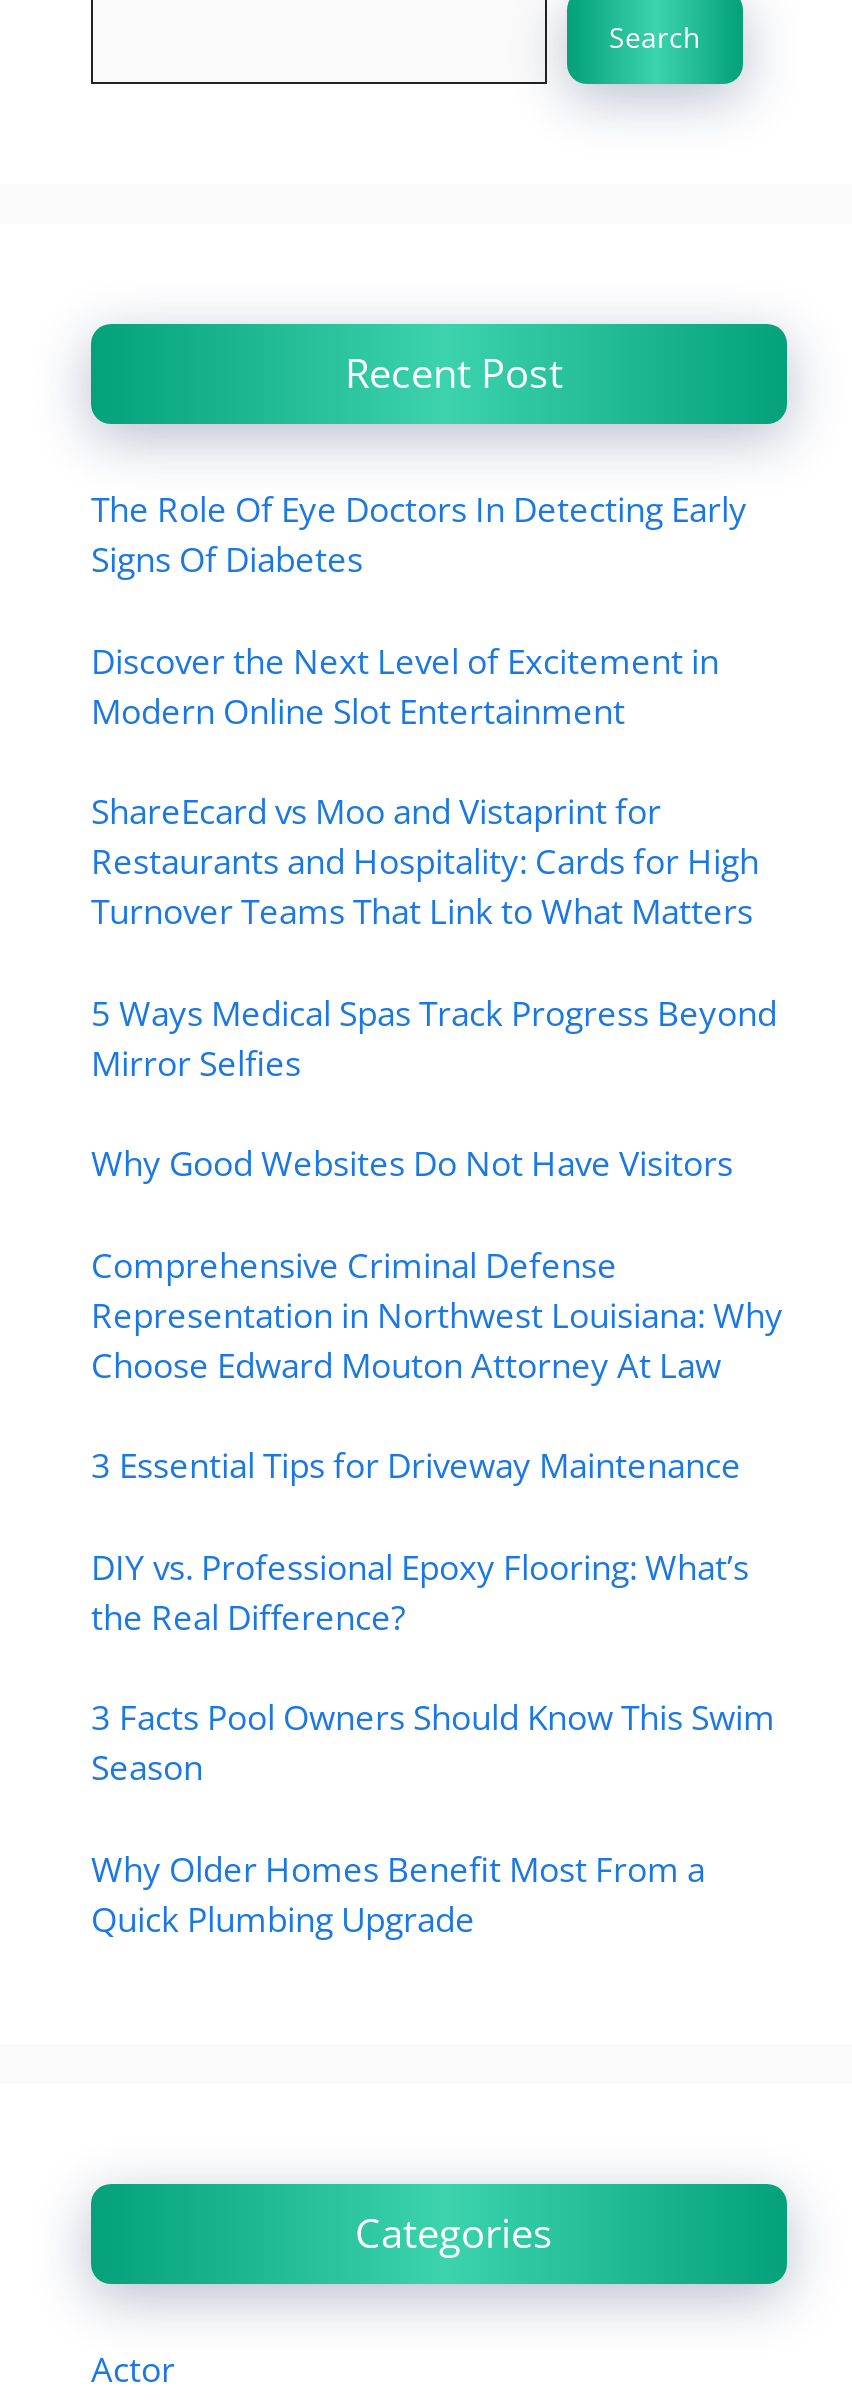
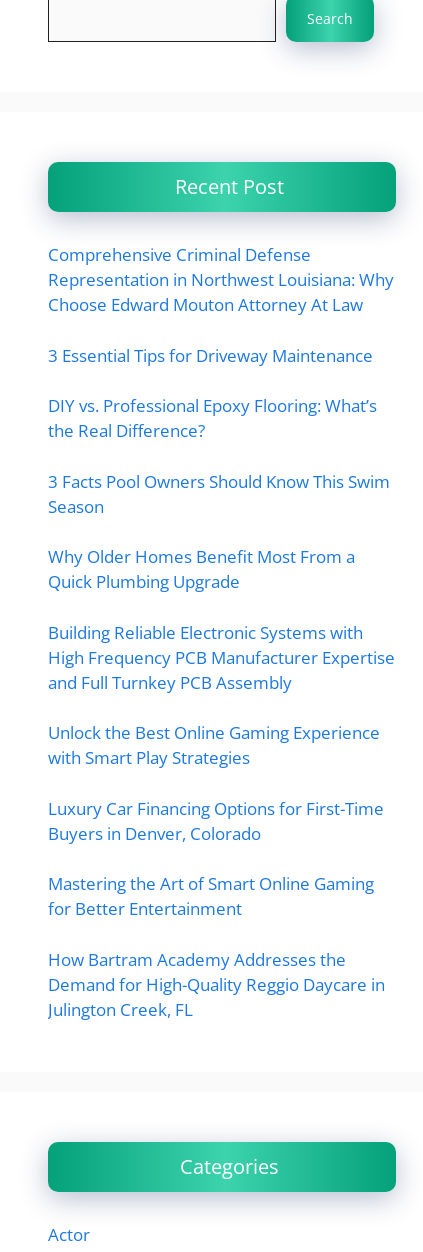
[91,486,777,1186] The Role Of Eye Doctors In Detecting Early | Signs Of Diabetes | Discover the Next Level of Excitement in | Modern Online Slot Entertainment | ShareEcard vs Moo and Vistaprint for | Restaurants and Hospitality: Cards for High | Turnover Teams That Link to What Matters | 5 Ways Medical Spas Track Progress Beyond | Mirror Selfies | Why Good Websites Do Not Have Visitors -> none
moved [91,1241,783,1941] -> [48,243,394,593]: Comprehensive Criminal Defense | Representation in Northwest Louisiana: Why | Choose Edward Mouton Attorney At Law | ... | Why Older Homes Benefit Most From a | Quick Plumbing Upgrade
none -> [48,620,395,1020] Building Reliable Electronic Systems with | High Frequency PCB Manufacturer Expertise | and Full Turnkey PCB Assembly | Unlock the Best Online Gaming Experience | with Smart Play Strategies | Luxury Car Financing Options for First-Time | Buyers in Denver, Colorado | Mastering the Art of Smart Online Gaming | for Better Entertainment | How Bartram Academy Addresses the | Demand for High-Quality Reggio Daycare in | Julington Creek, FL

